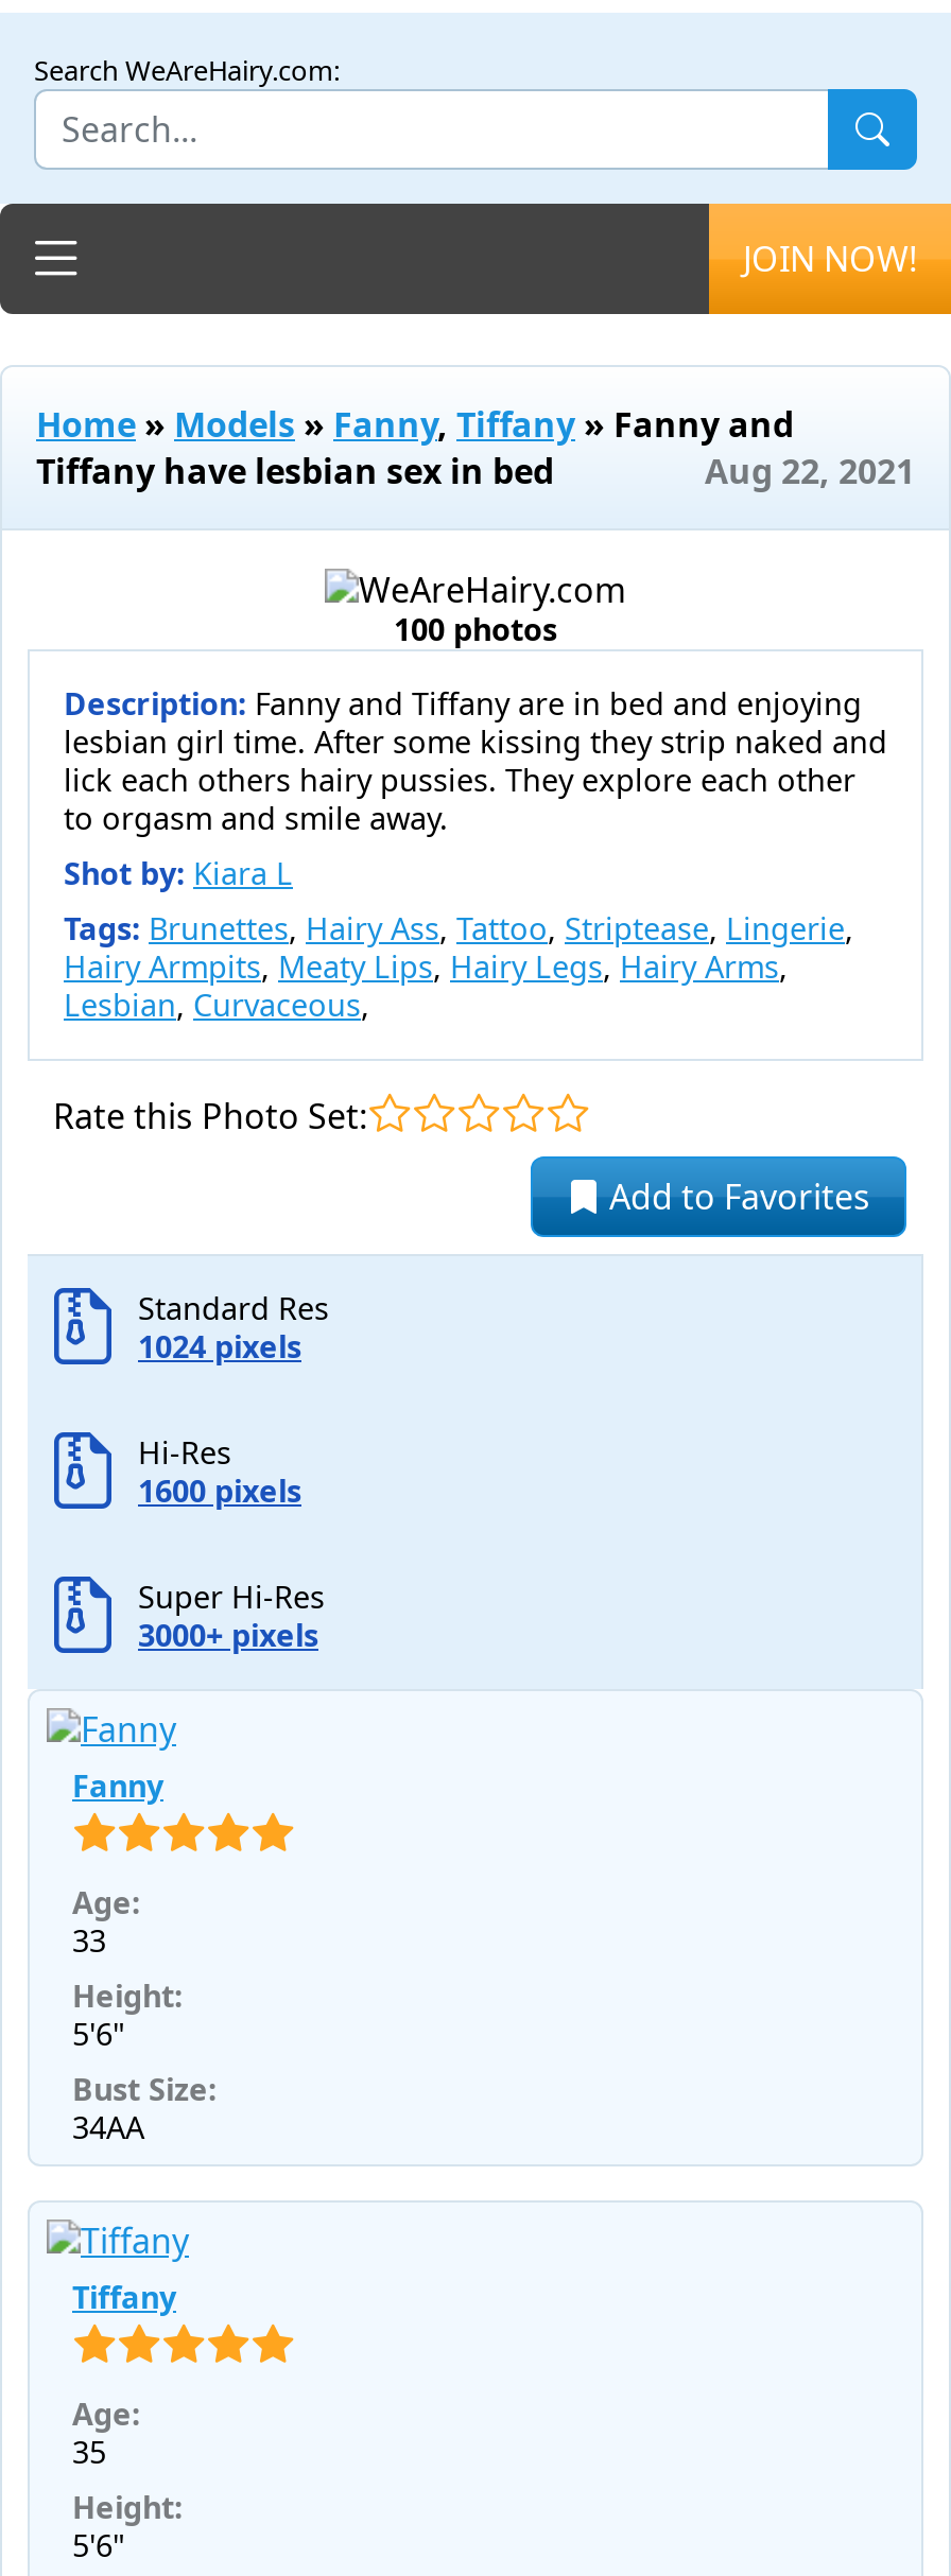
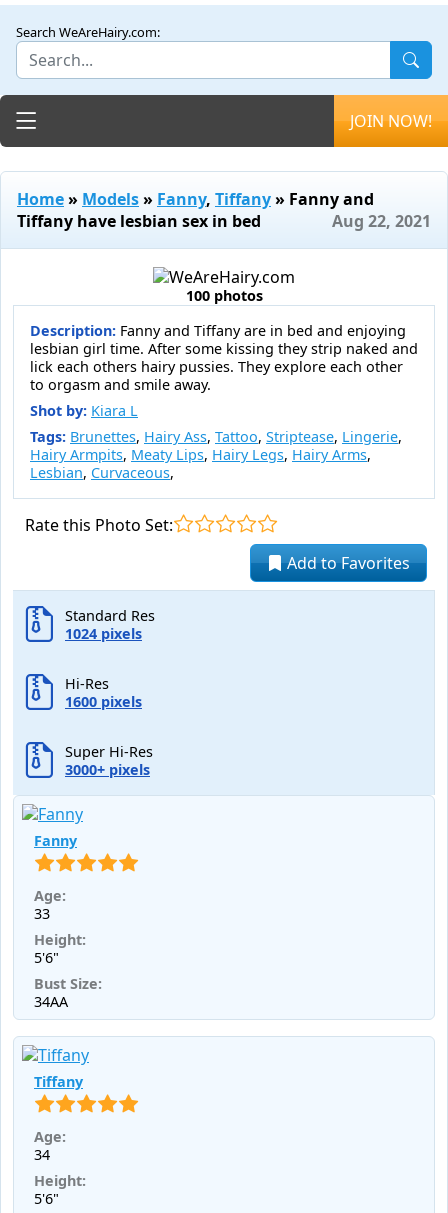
[72,2431,106,2471] 35 -> [34,1145,50,1164] 34

